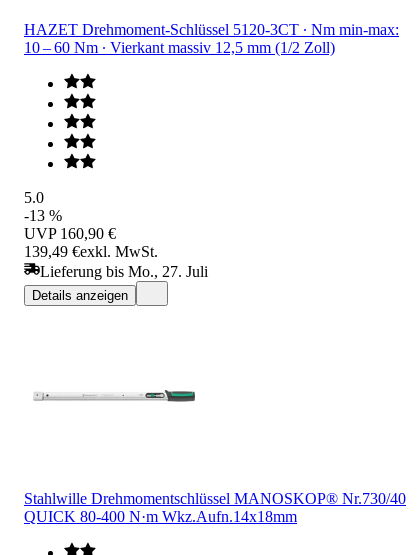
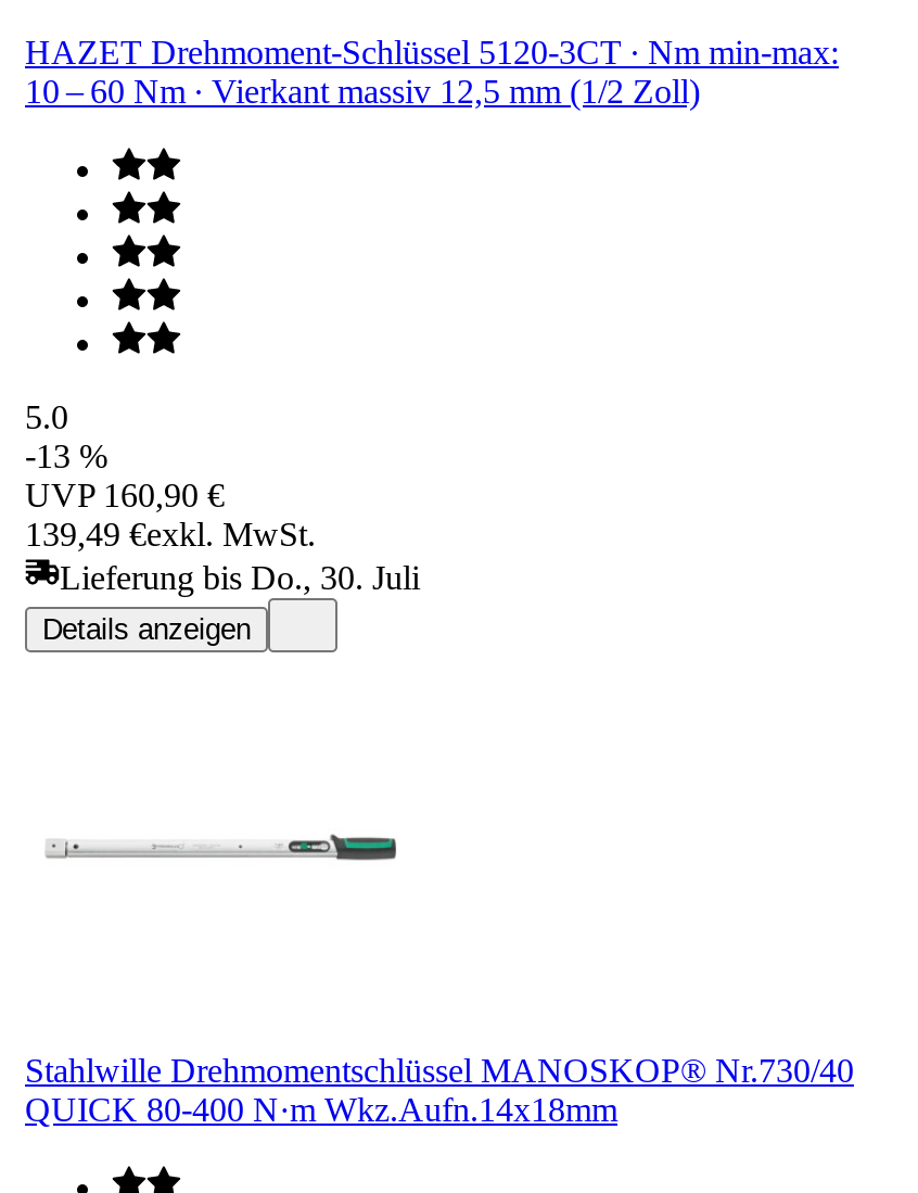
[40,263,208,280] Lieferung bis Mo., 27. Juli -> [60,559,420,596] Lieferung bis Do., 30. Juli

